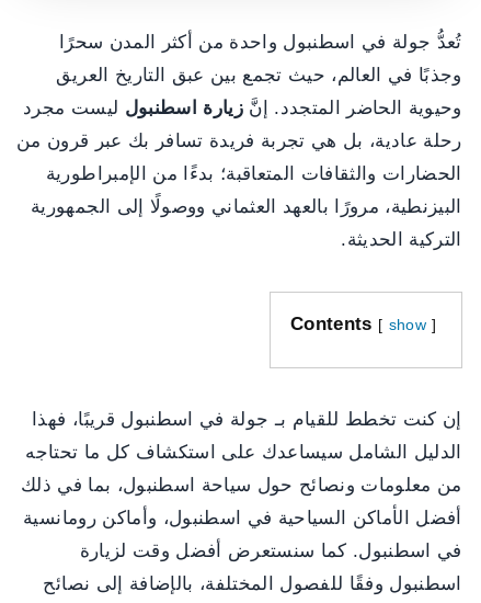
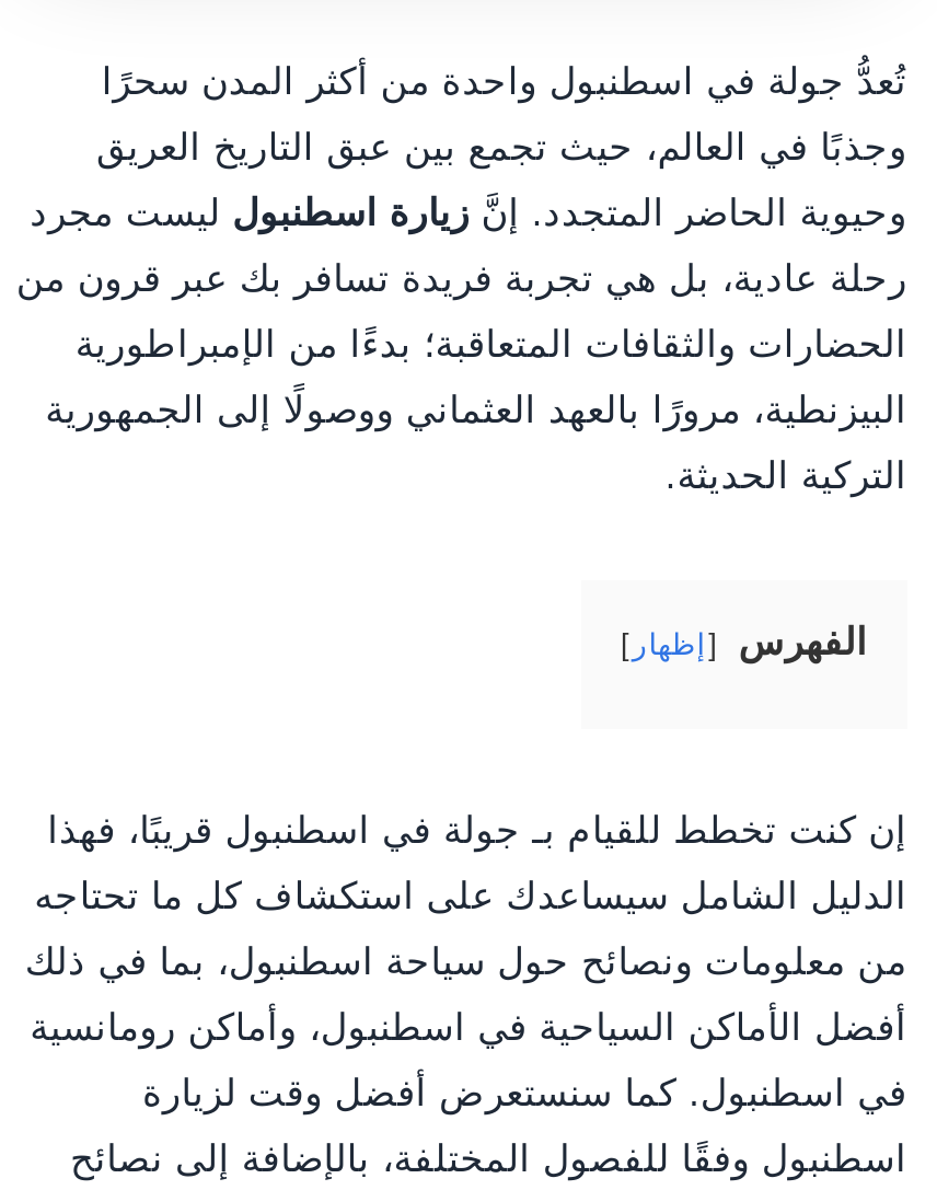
[290,313,426,334] Contents | show -> [632,621,868,663] الفهرس | إظهار

